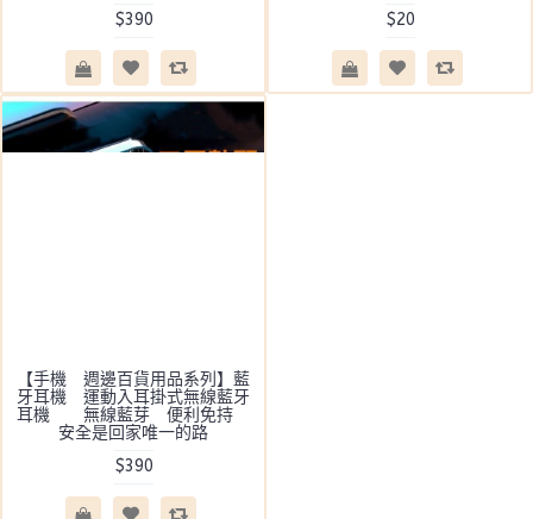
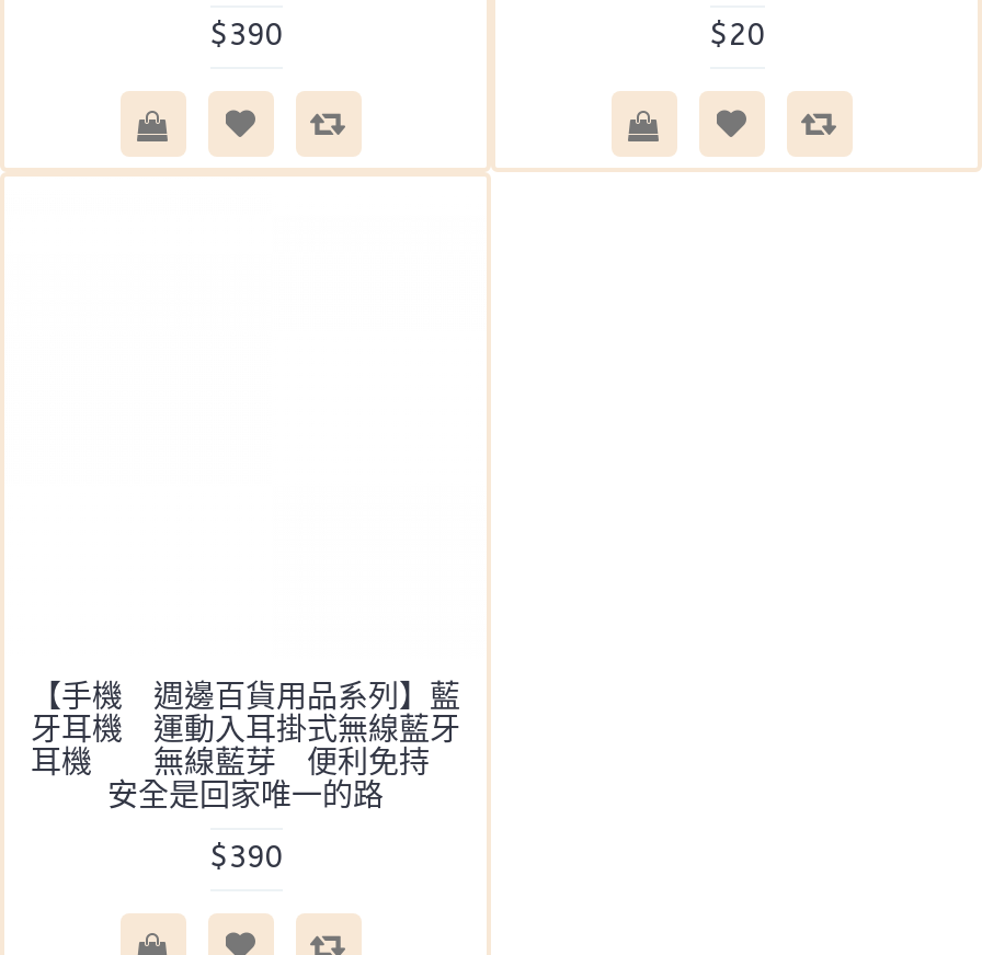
[4,100,265,154] [image] -> none

